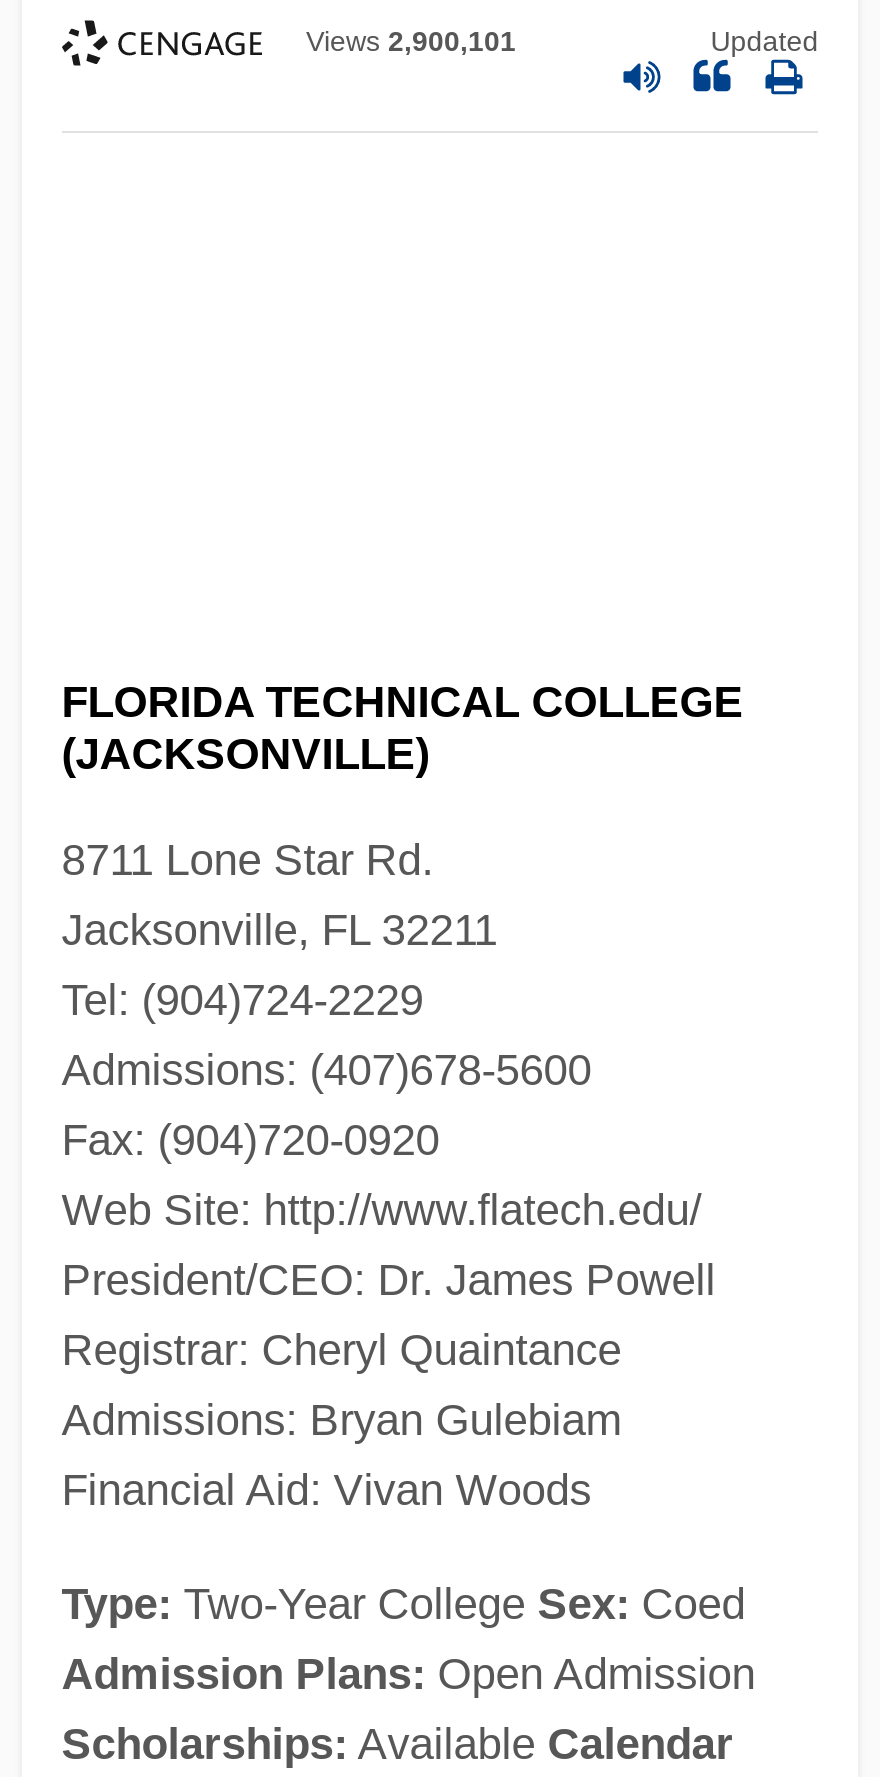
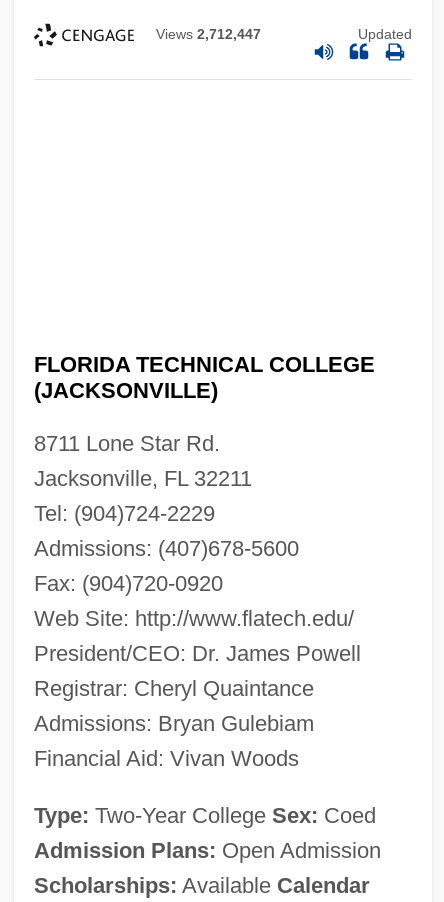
[306,26,516,58] Views 2,900,101 -> [156,26,261,42] Views 2,712,447

